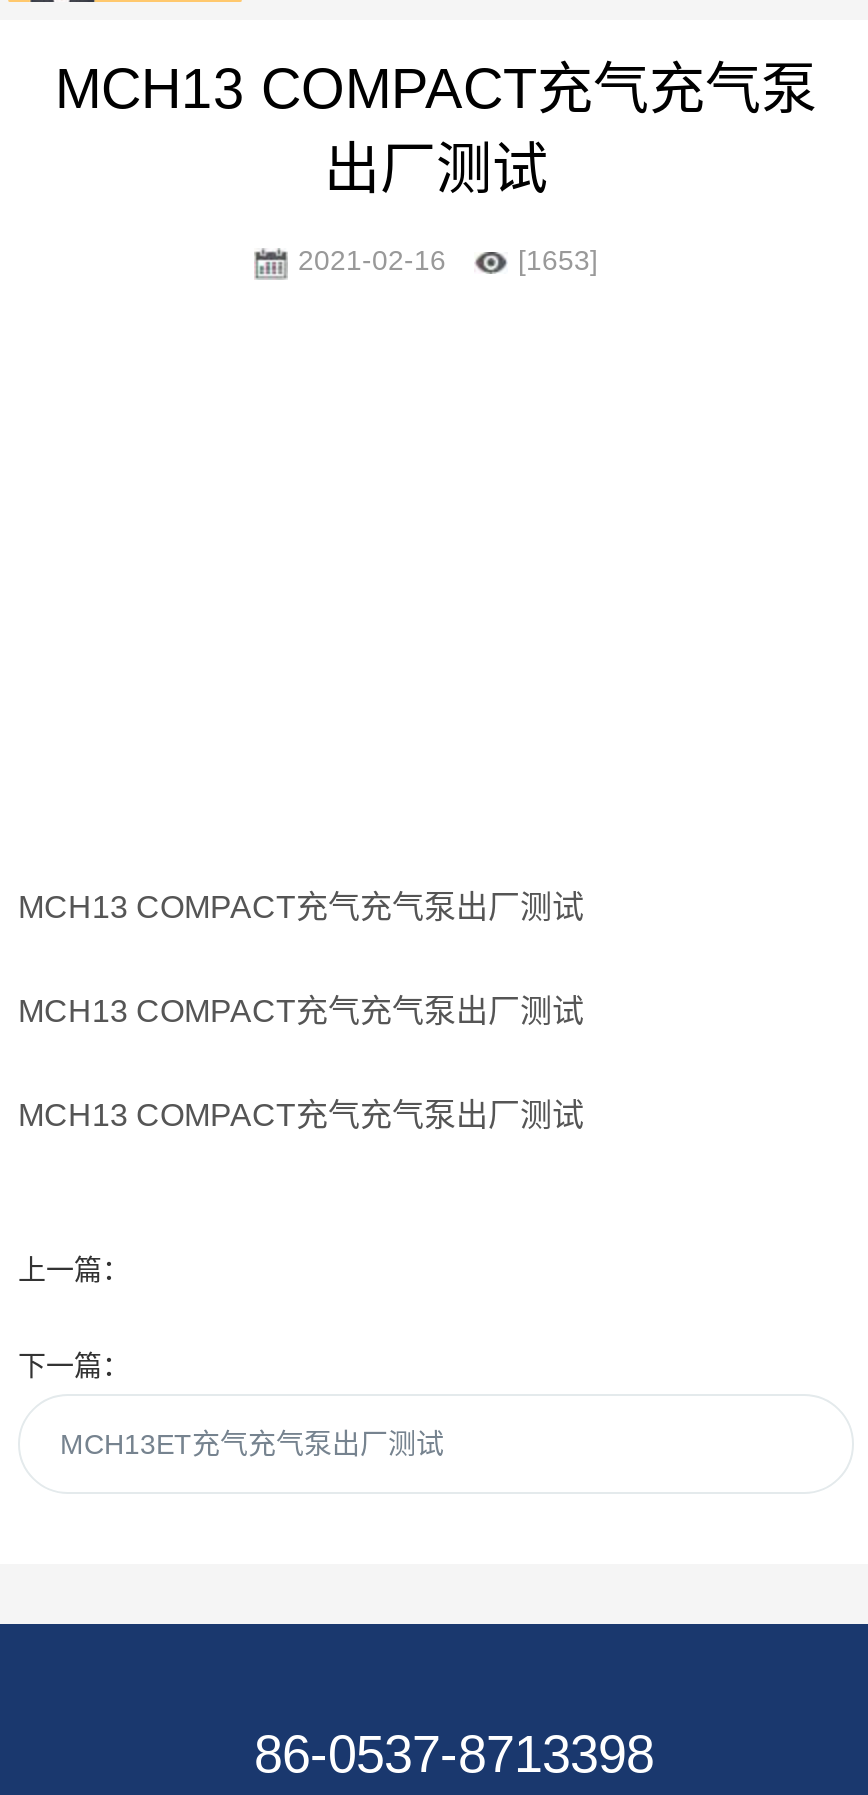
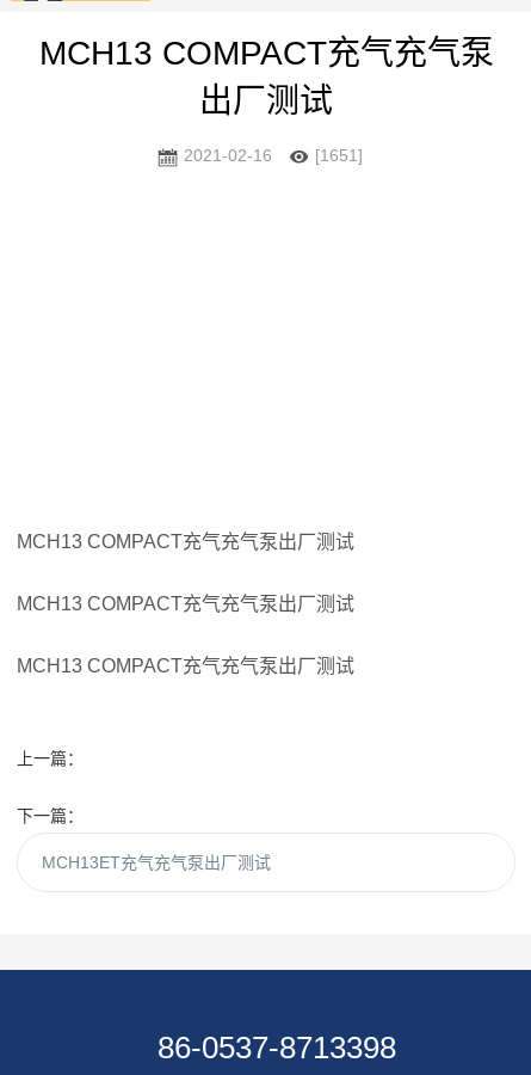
[518,244,598,276] [1653] -> [315,146,363,165] [1651]

